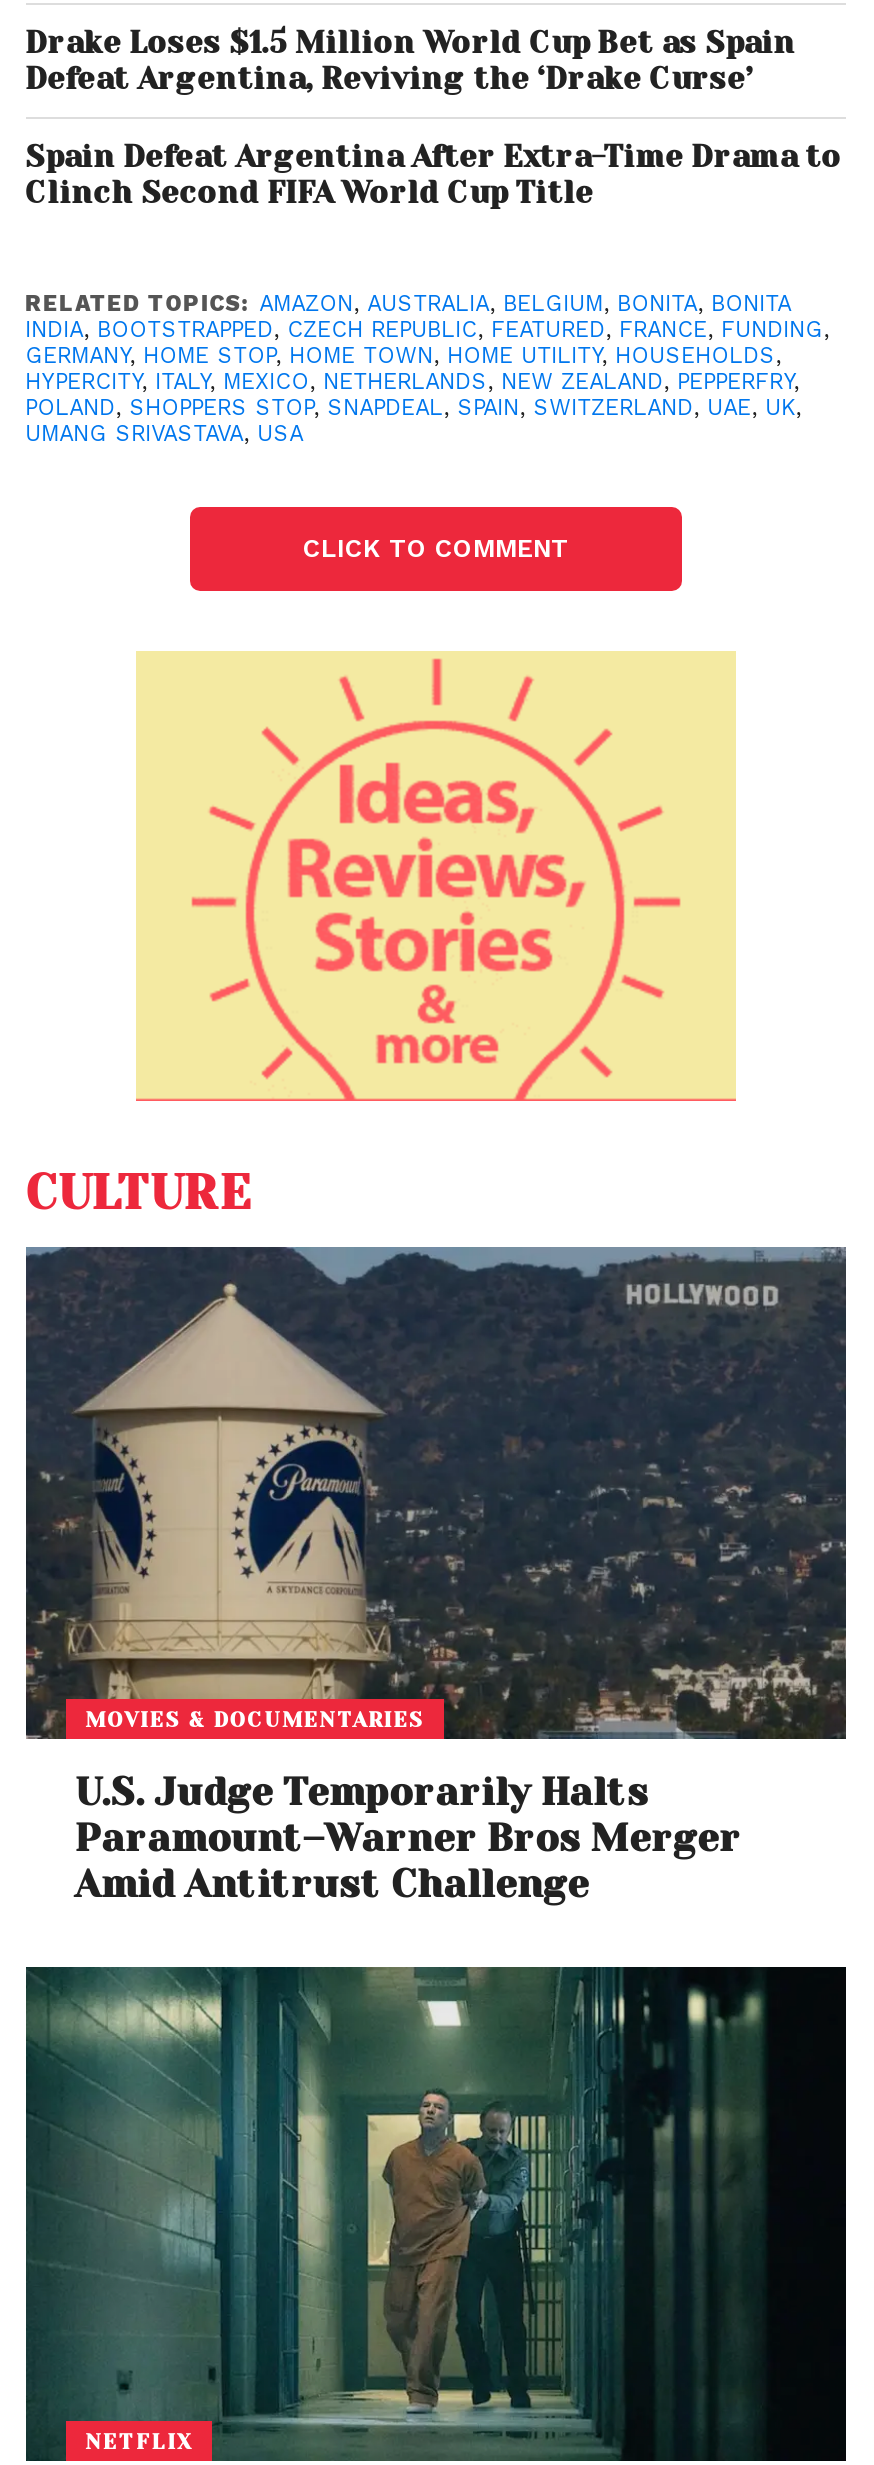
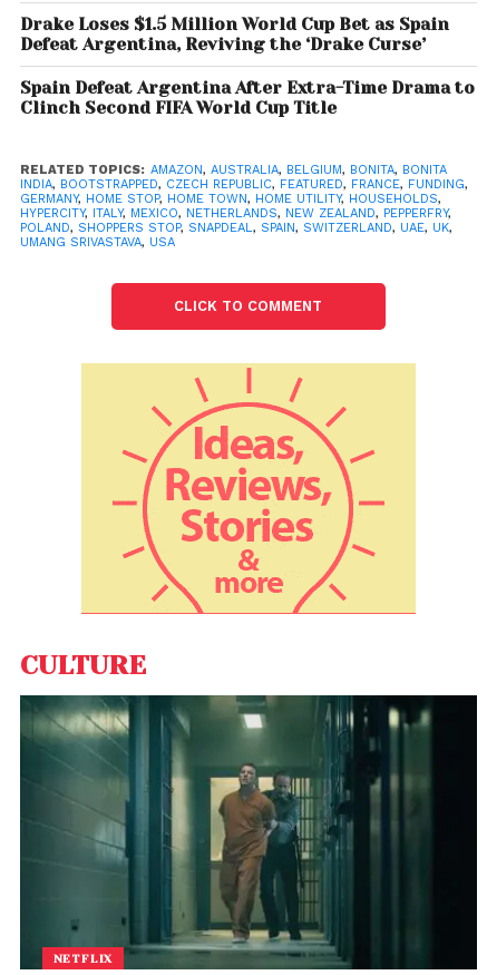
[24,1247,848,1908] [image] | MOVIES & DOCUMENTARIES | U.S. Judge Temporarily Halts | Paramount–Warner Bros Merger | Amid Antitrust Challenge -> none

